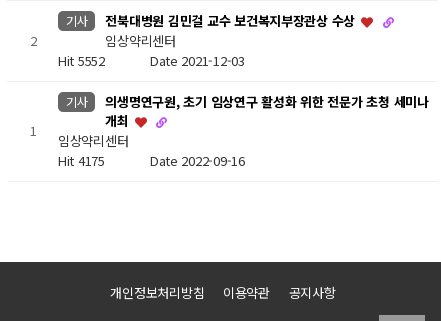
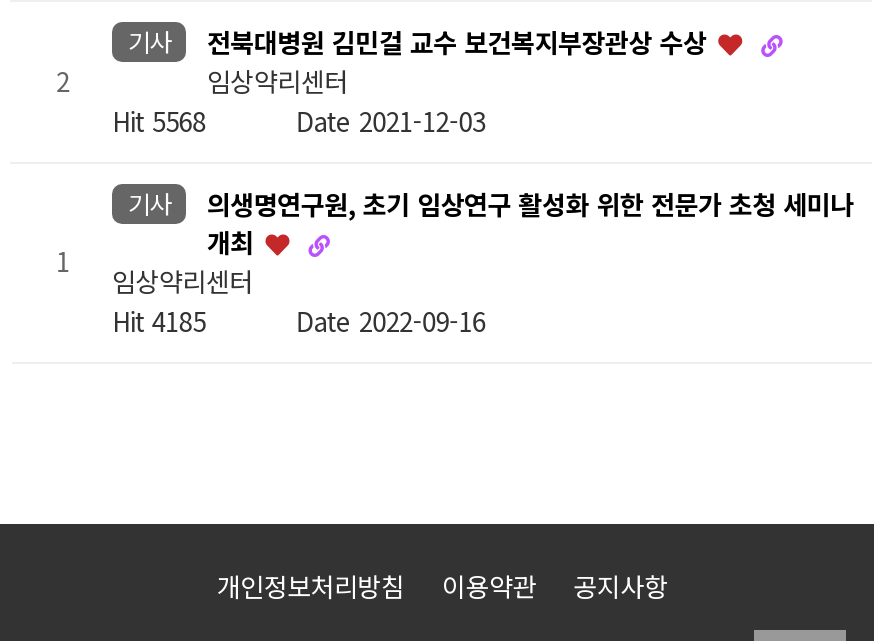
[58,51,245,70] Hit 5552 Date 2021-12-03 -> [112,102,486,140] Hit 5568 Date 2021-12-03
[58,151,245,170] Hit 4175 Date 2022-09-16 -> [112,303,486,341] Hit 4185 Date 2022-09-16

